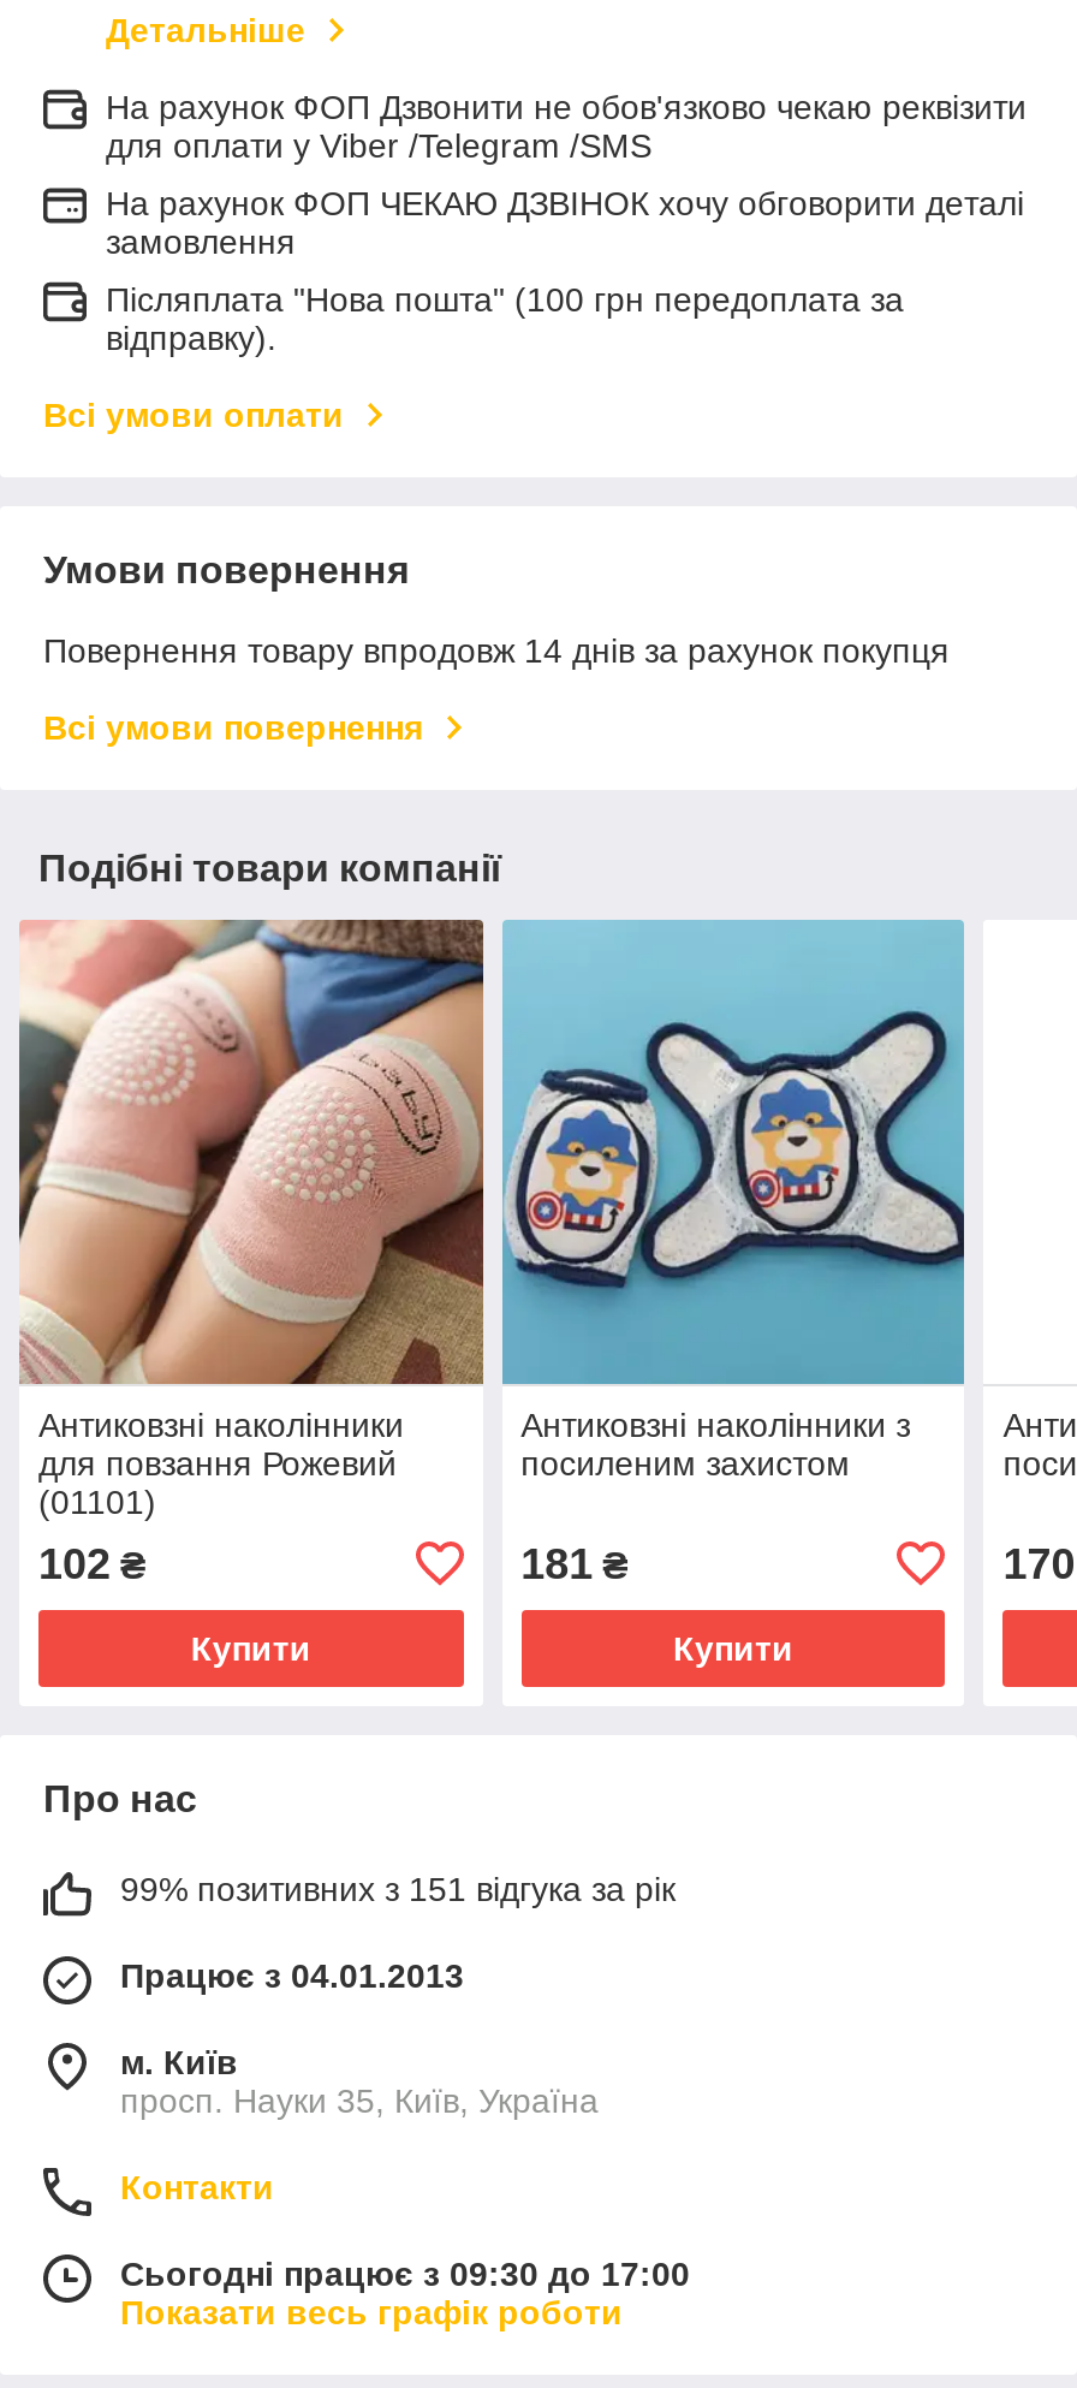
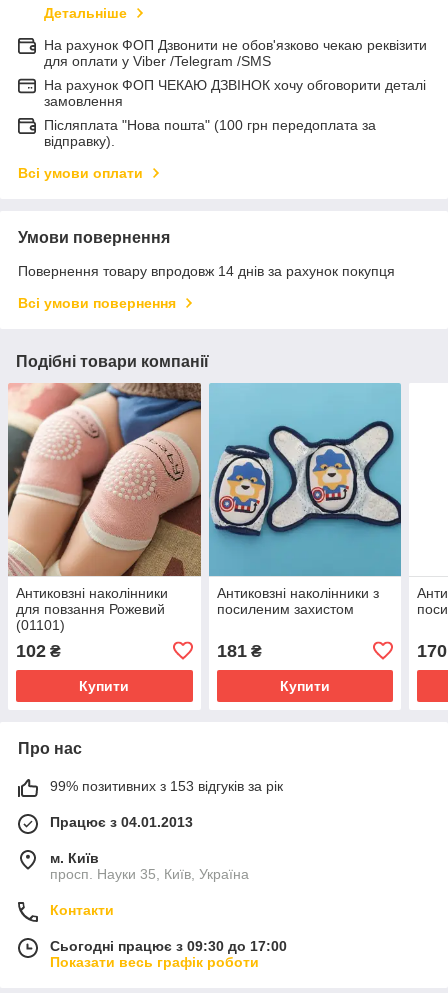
[120,1869,676,1908] 99% позитивних з 151 відгука за рік -> [50,778,283,794] 99% позитивних з 153 відгуків за рік

